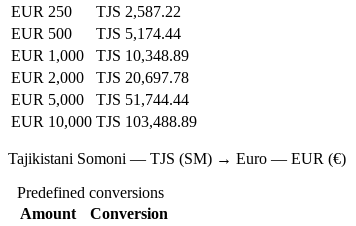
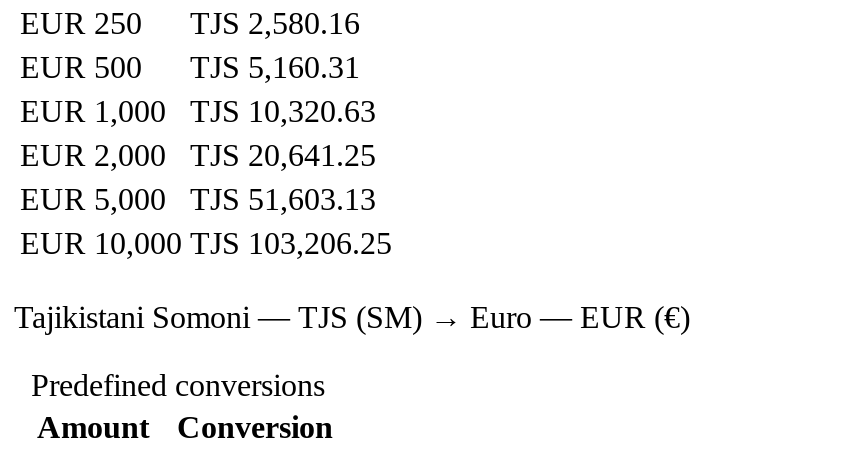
[11,3,181,20] EUR 250 TJS 2,587.22 -> [20,6,360,40] EUR 250 TJS 2,580.16
[11,25,181,42] EUR 500 TJS 5,174.44 -> [20,50,360,84] EUR 500 TJS 5,160.31
[11,47,189,64] EUR 1,000 TJS 10,348.89 -> [20,94,376,128] EUR 1,000 TJS 10,320.63
[11,69,189,86] EUR 2,000 TJS 20,697.78 -> [20,138,376,172] EUR 2,000 TJS 20,641.25
[11,91,189,108] EUR 5,000 TJS 51,744.44 -> [20,182,376,216] EUR 5,000 TJS 51,603.13
[11,113,197,130] EUR 10,000 TJS 103,488.89 -> [20,226,392,260] EUR 10,000 TJS 103,206.25

